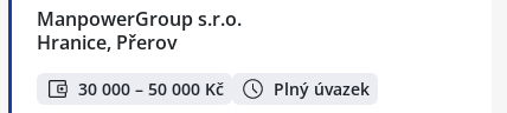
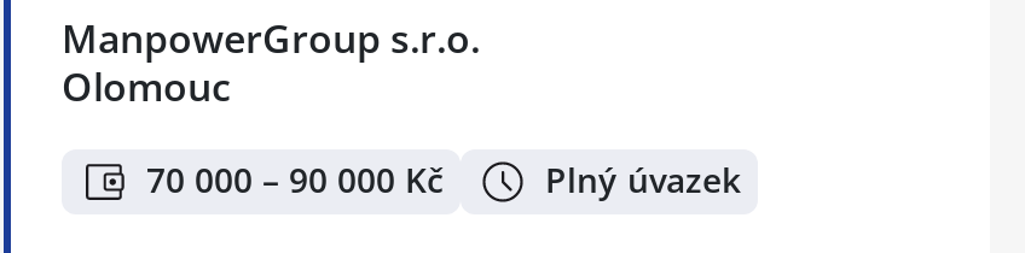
[37,30,178,56] Hranice, Přerov -> [62,60,231,113] Olomouc
[78,77,224,100] 30 000 – 50 000 Kč -> [146,157,444,203] 70 000 – 90 000 Kč

